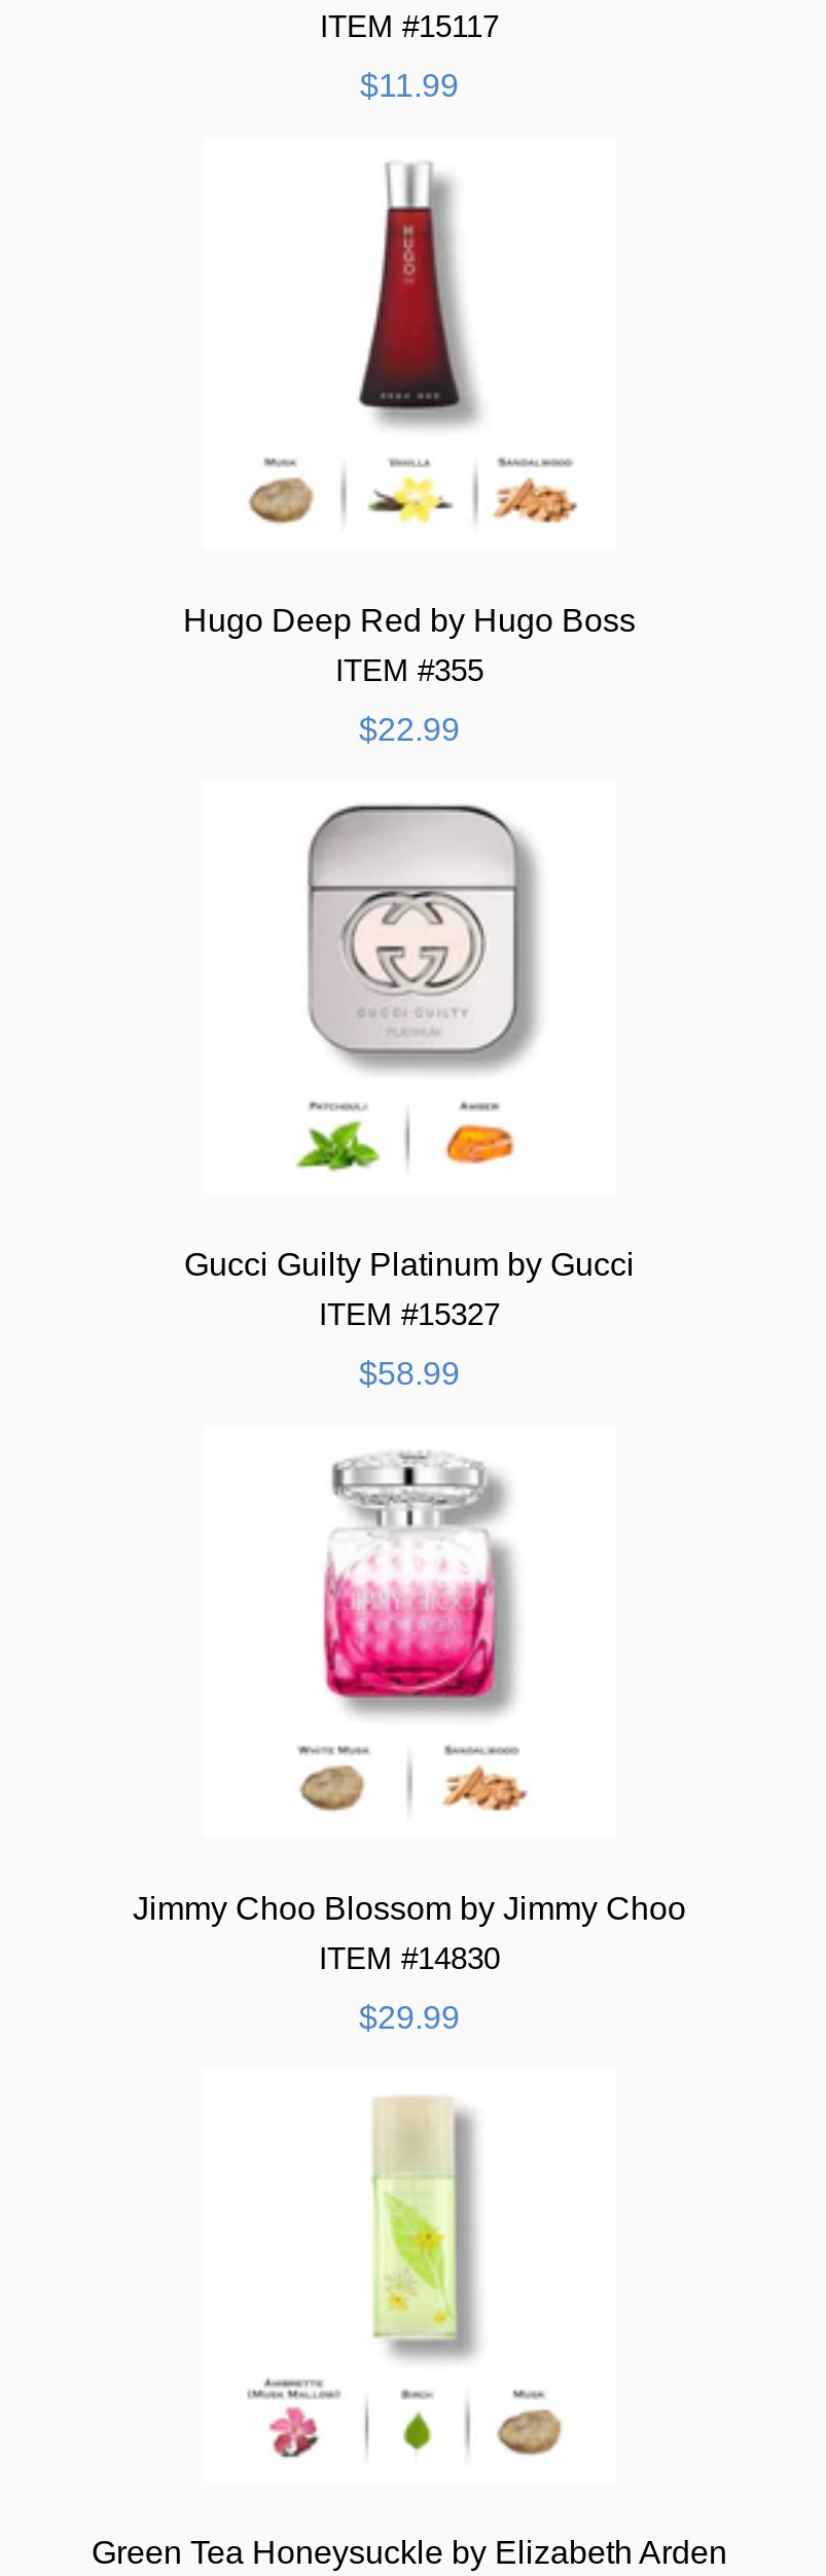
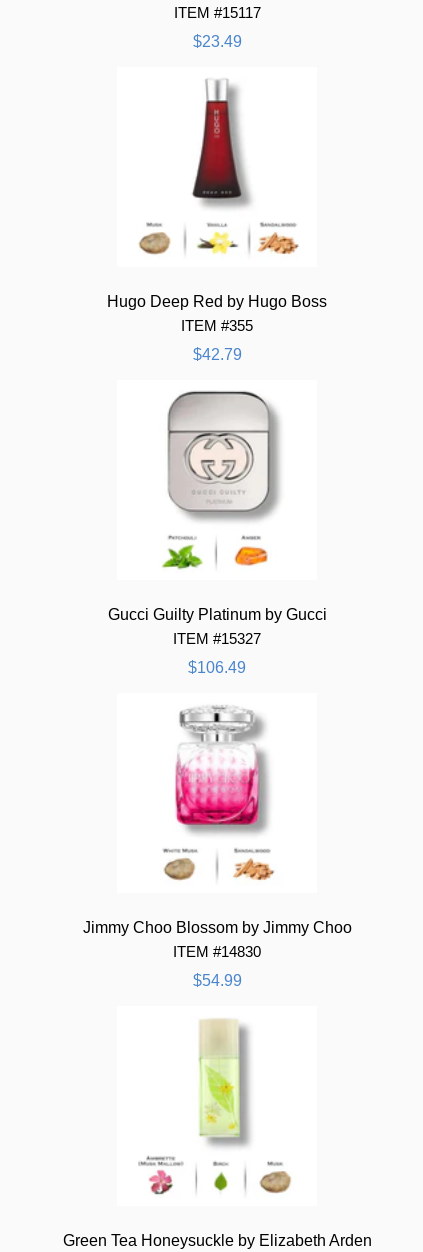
[360,67,459,102] $11.99 -> [192,33,241,50] $23.49
[359,711,460,746] $22.99 -> [192,346,241,363] $42.79
[359,1355,460,1390] $58.99 -> [188,659,246,676] $106.49
[359,1999,460,2034] $29.99 -> [192,972,241,989] $54.99

